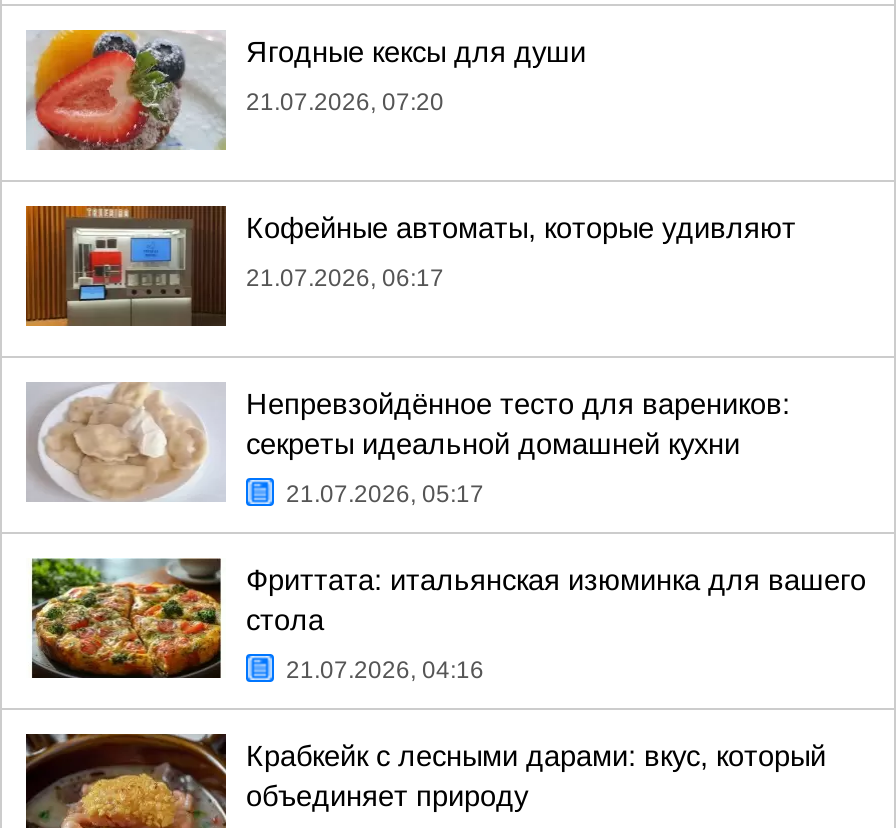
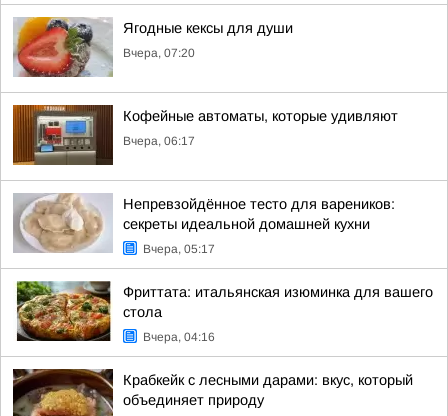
[246,88,444,116] 21.07.2026, 07:20 -> [123,46,195,60] Вчера, 07:20
[246,264,444,292] 21.07.2026, 06:17 -> [123,134,195,148] Вчера, 06:17
[286,480,484,508] 21.07.2026, 05:17 -> [143,242,215,256] Вчера, 05:17
[286,656,484,684] 21.07.2026, 04:16 -> [143,330,215,344] Вчера, 04:16

